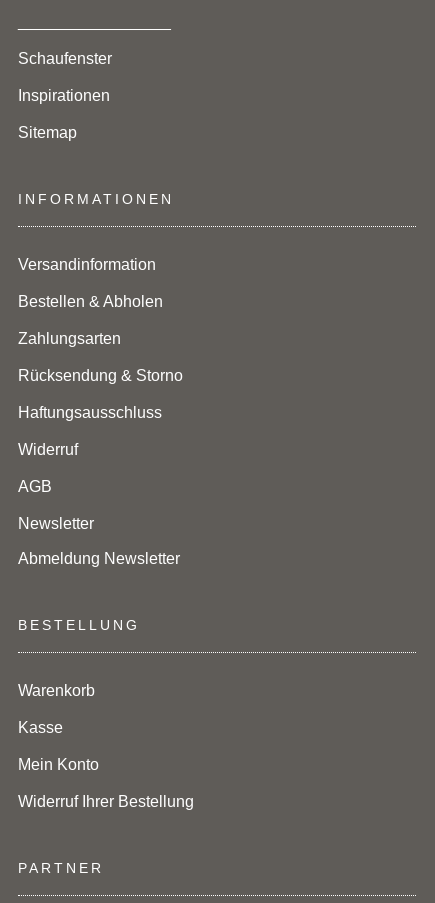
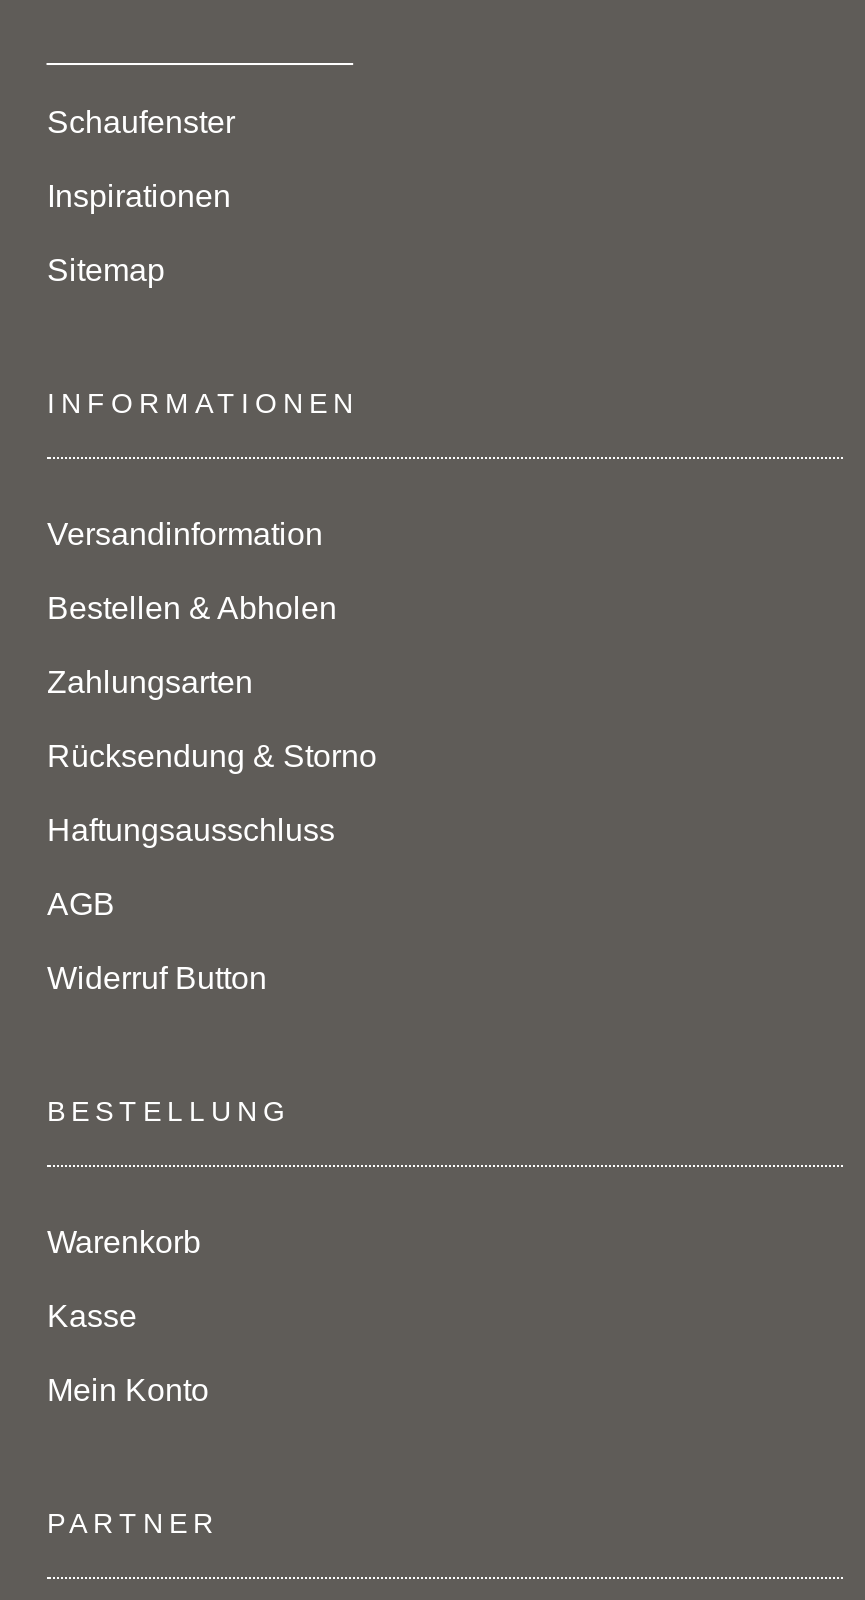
[18,440,78,457] Widerruf -> none
[18,514,180,566] Newsletter | Abmeldung Newsletter -> [47,960,267,994] Widerruf Button
[18,792,194,809] Widerruf Ihrer Bestellung -> none

